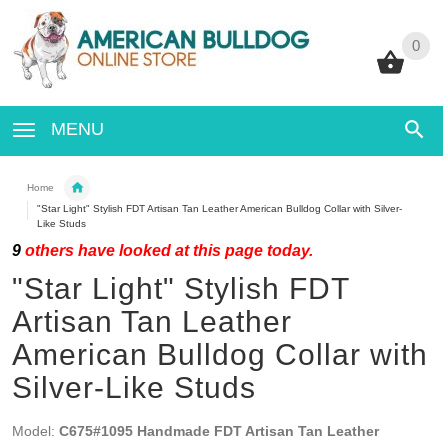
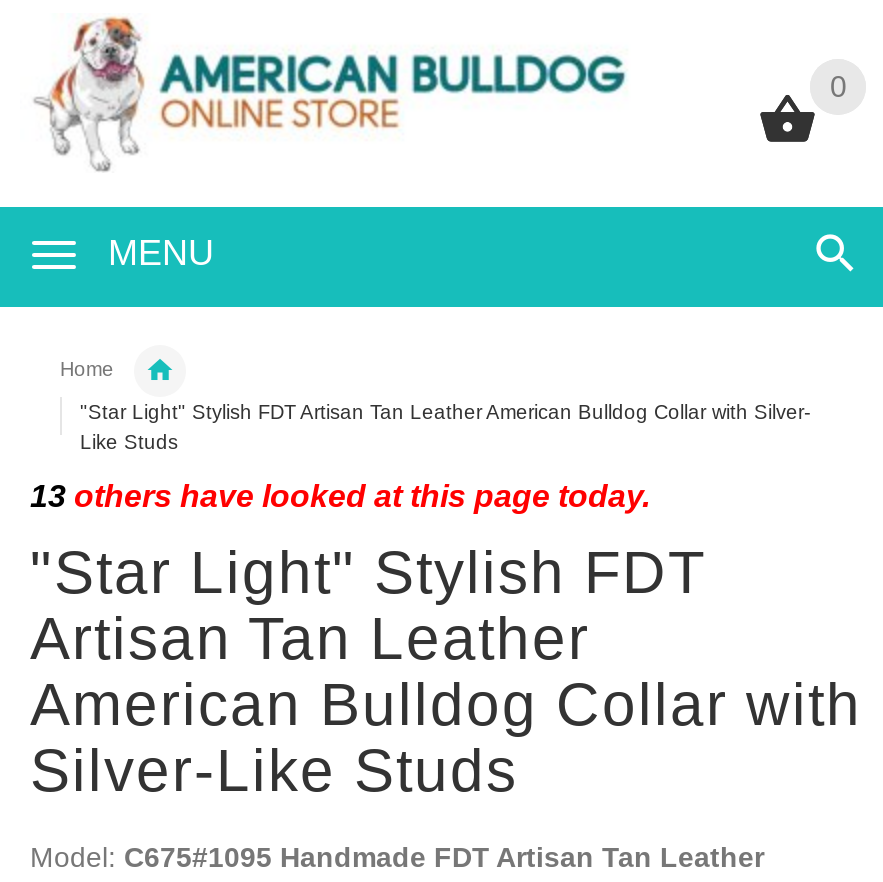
[12,242,313,259] 9 others have looked at this page today. -> [30,479,650,513] 13 others have looked at this page today.

